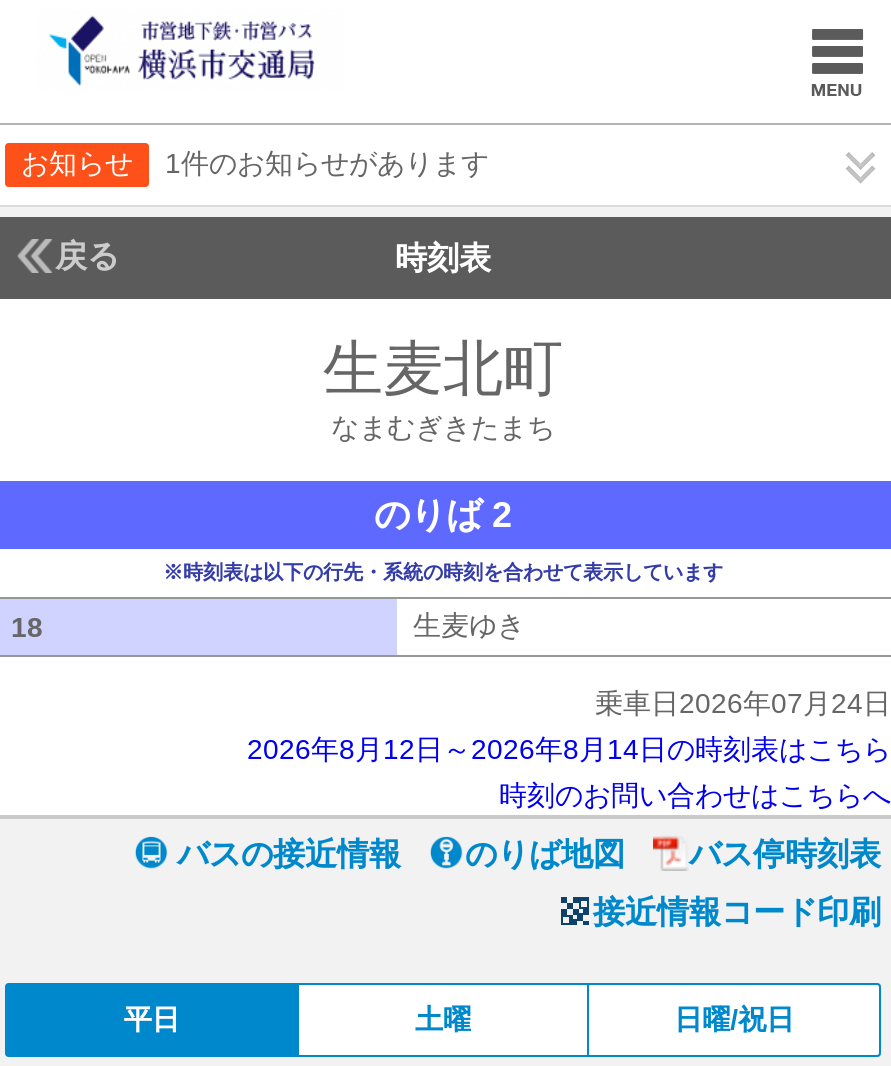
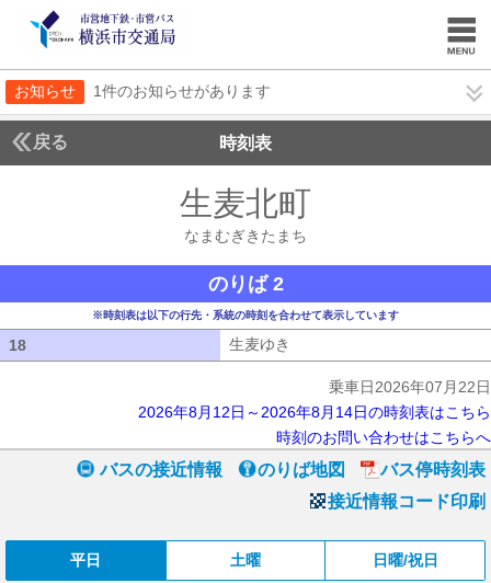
[595,687,891,719] 乗車日2026年07月24日 -> [329,378,491,396] 乗車日2026年07月22日

